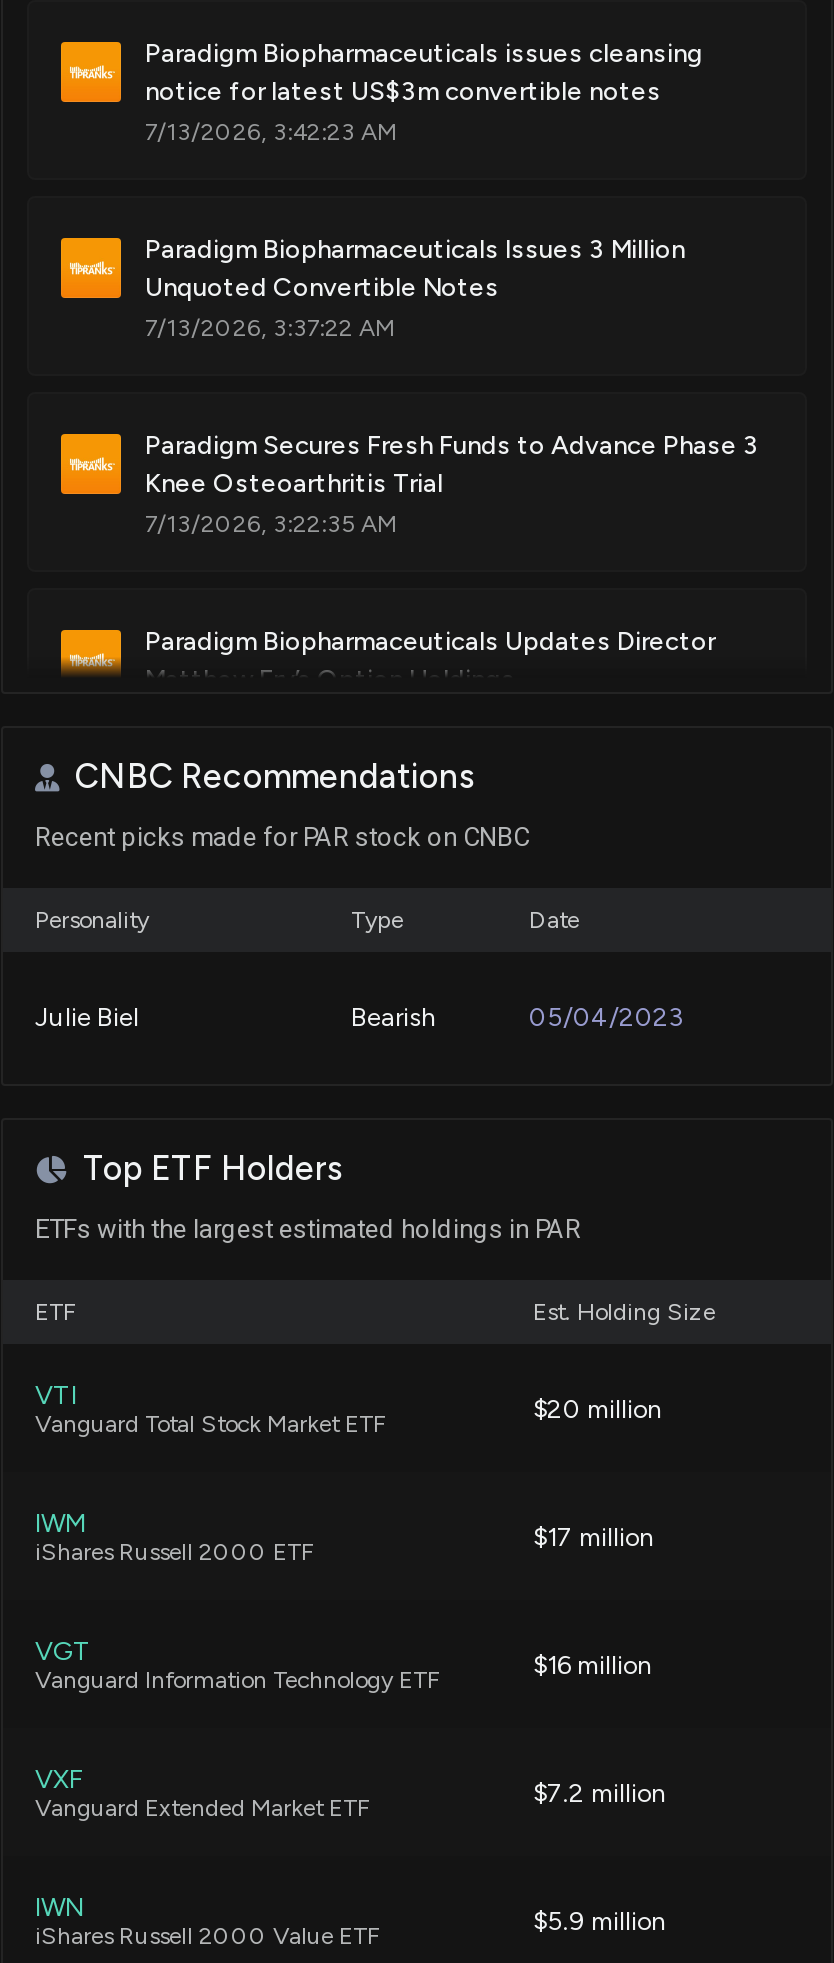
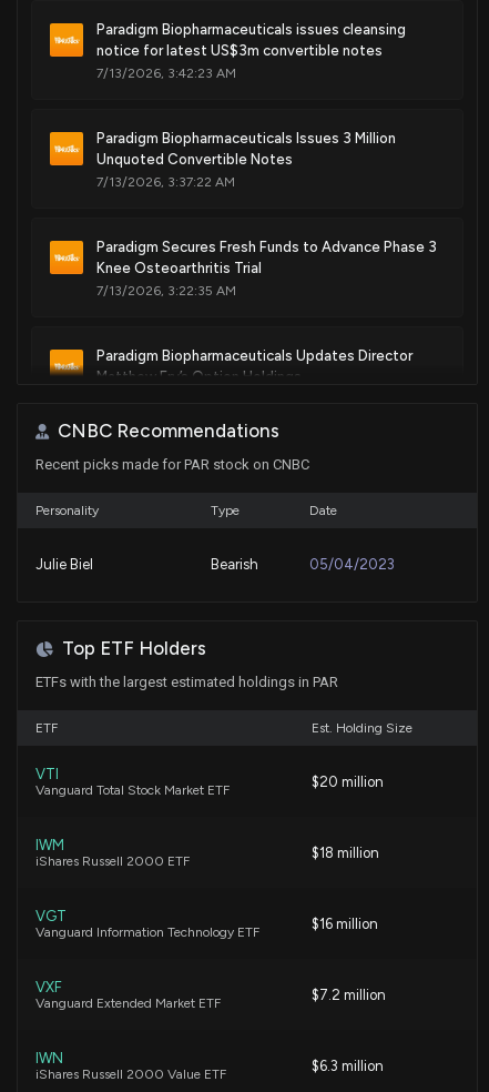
[533,1521,655,1551] $17 million -> [312,844,379,861] $18 million
[533,1905,667,1935] $5.9 million -> [312,1057,384,1074] $6.3 million

